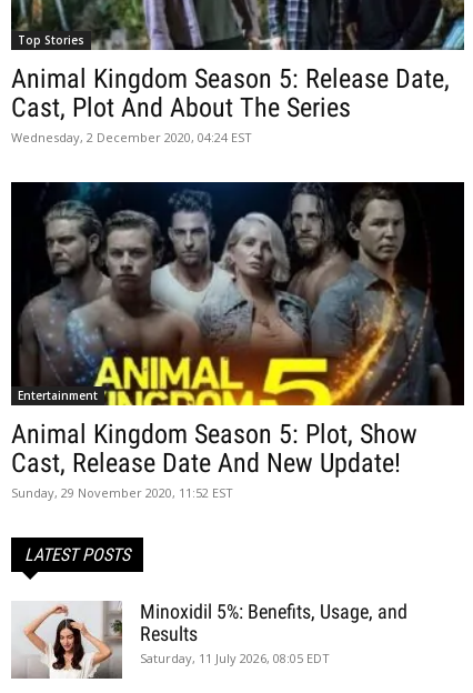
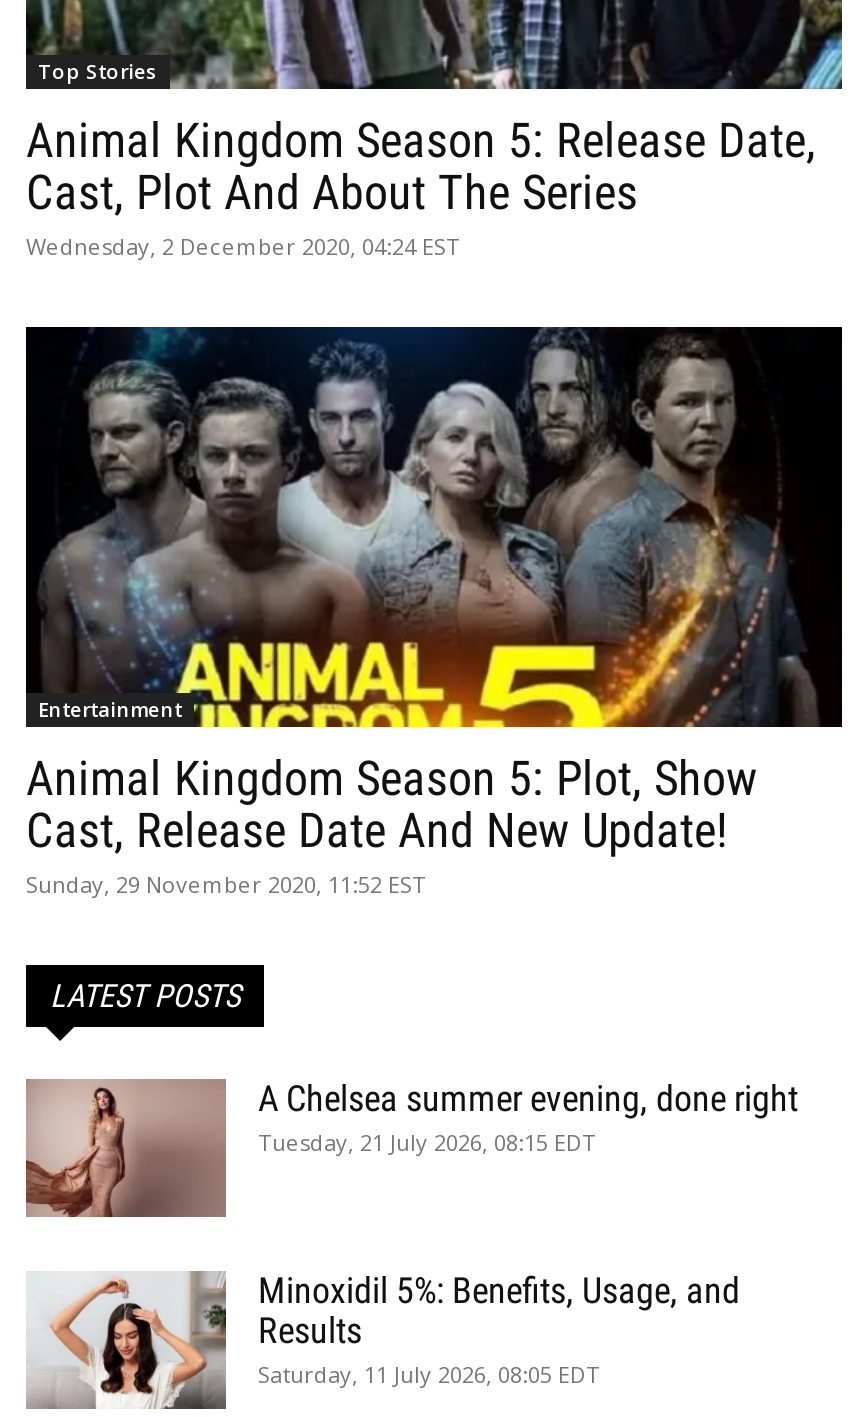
none -> [24,1077,798,1218] [image] | A Chelsea summer evening, done right | Tuesday, 21 July 2026, 08:15 EDT

